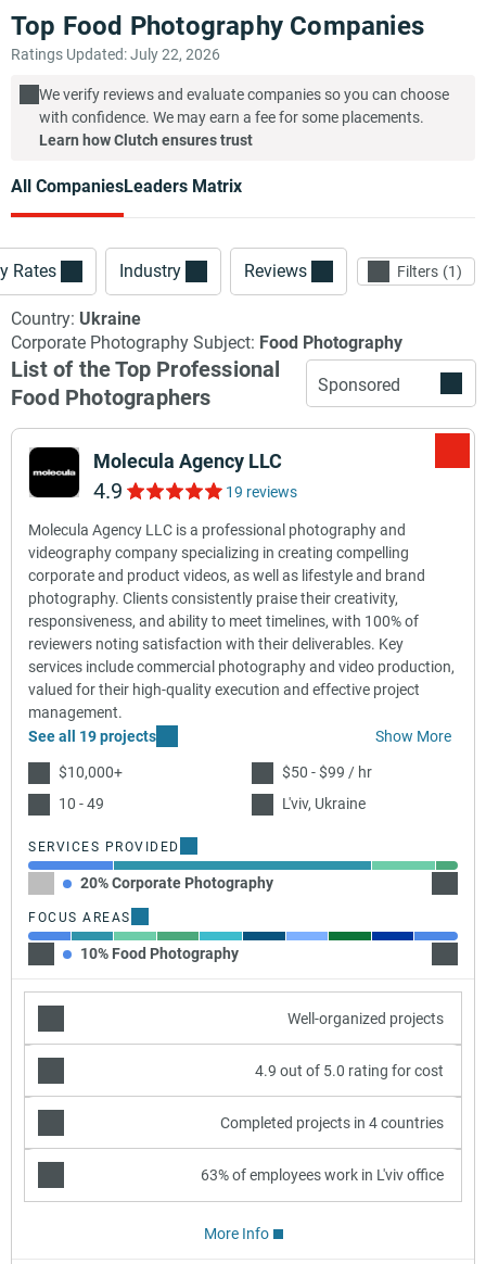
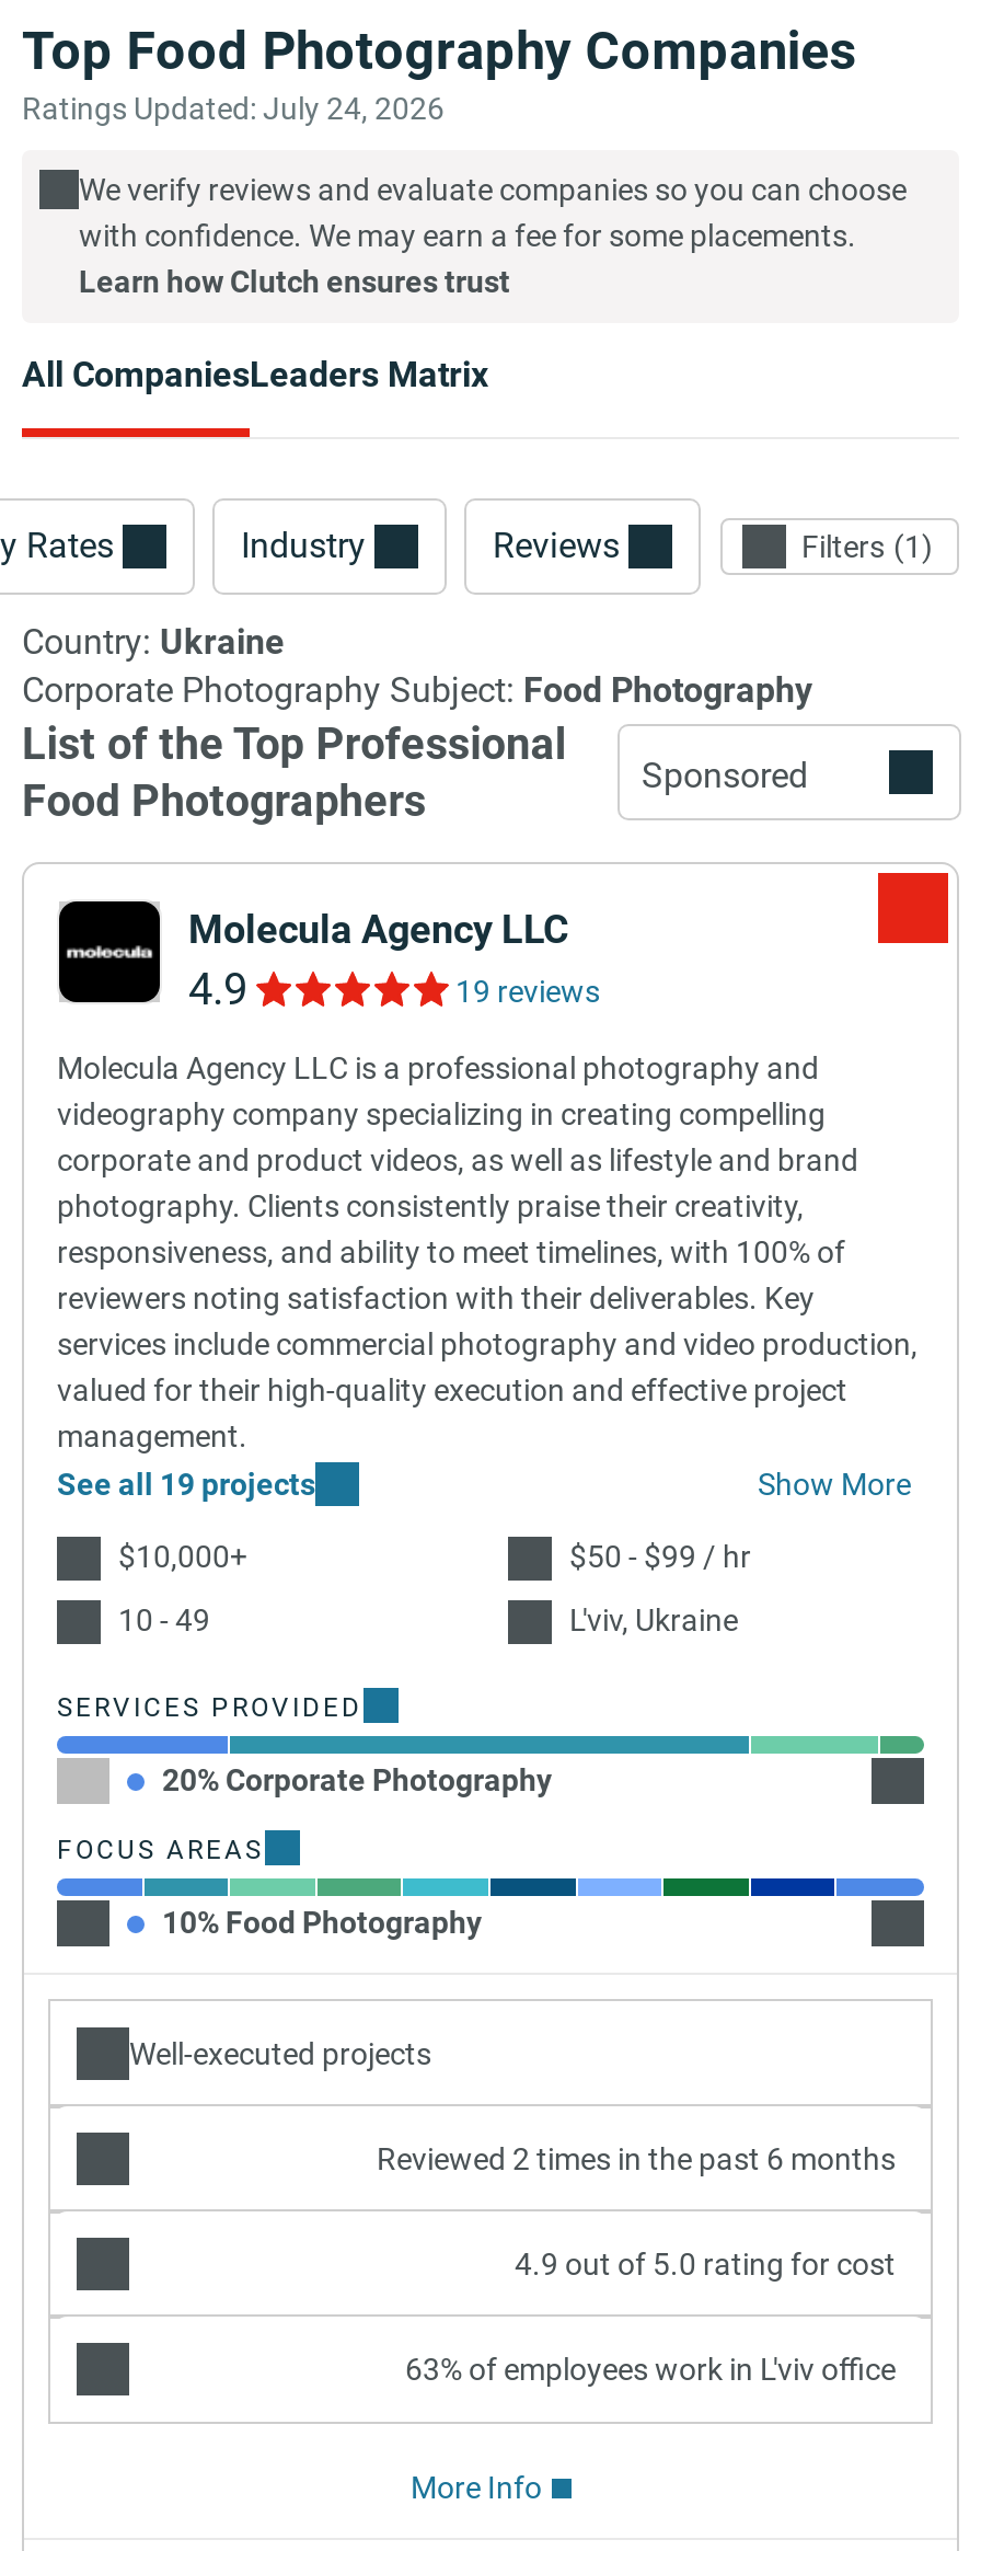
[11,46,220,63] Ratings Updated: July 22, 2026 -> [22,91,445,126] Ratings Updated: July 24, 2026
[287,1009,444,1027] Well-organized projects -> [129,2035,896,2175] Well-executed projects | Reviewed 2 times in the past 6 months
moved [255,1061,444,1079] -> [515,2245,896,2280]: 4.9 out of 5.0 rating for cost
[220,1114,444,1131] Completed projects in 4 countries -> none

